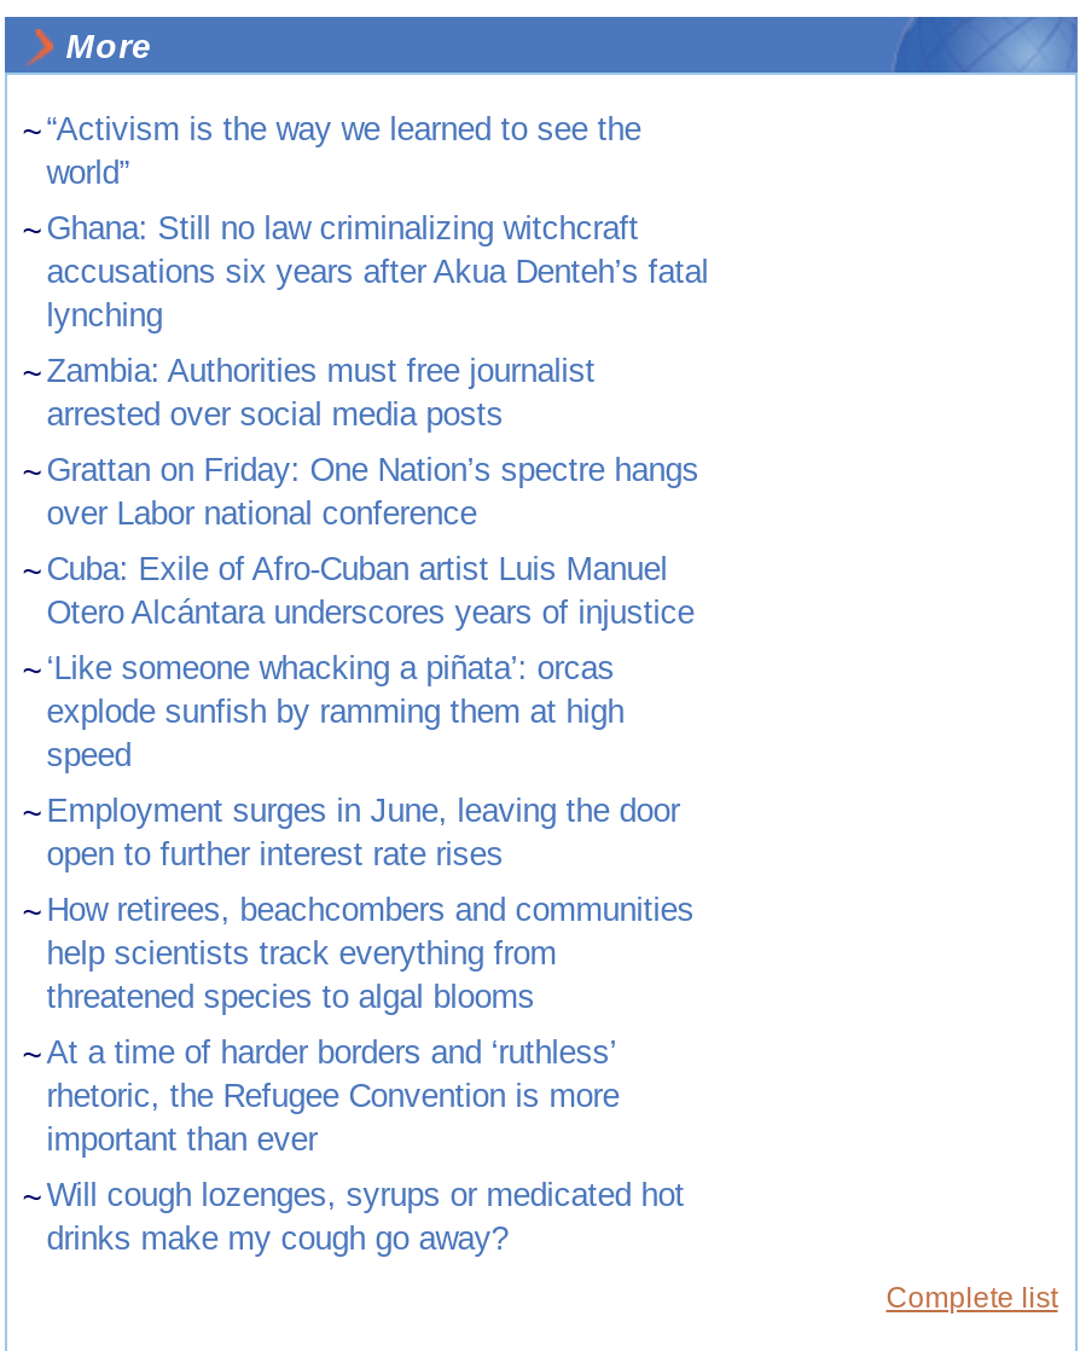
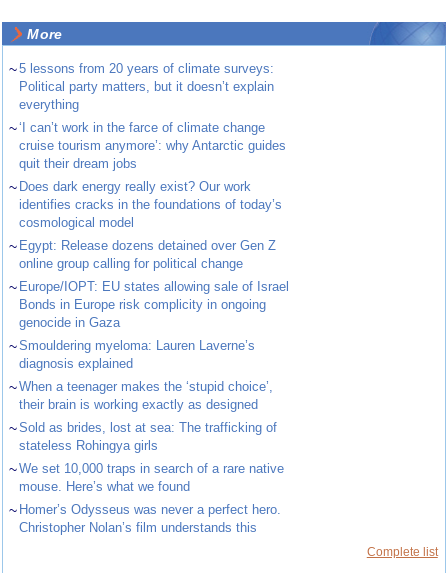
[22,112,641,192] ~ “Activism is the way we learned to see the | world” -> [9,61,274,112] ~ 5 lessons from 20 years of climate surveys: | Political party matters, but it doesn’t explain | everything
[22,211,708,335] ~ Ghana: Still no law criminalizing witchcraft | accusations six years after Akua Denteh’s fatal | lynching -> [9,120,286,171] ~ ‘I can’t work in the farce of climate change | cruise tourism anymore’: why Antarctic guides | quit their dream jobs
[22,354,595,434] ~ Zambia: Authorities must free journalist | arrested over social media posts -> [9,179,282,230] ~ Does dark energy really exist? Our work | identifies cracks in the foundations of today’s | cosmological model
[22,453,699,533] ~ Grattan on Friday: One Nation’s spectre hangs | over Labor national conference -> [9,238,276,271] ~ Egypt: Release dozens detained over Gen Z | online group calling for political change
[22,552,694,632] ~ Cuba: Exile of Afro-Cuban artist Luis Manuel | Otero Alcántara underscores years of injustice -> [9,279,289,330] ~ Europe/IOPT: EU states allowing sale of Israel | Bonds in Europe risk complicity in ongoing | genocide in Gaza
[22,651,624,775] ~ ‘Like someone whacking a piñata’: orcas | explode sunfish by ramming them at high | speed -> [9,338,255,371] ~ Smouldering myeloma: Lauren Laverne’s | diagnosis explained
[22,794,679,874] ~ Employment surges in June, leaving the door | open to further interest rate rises -> [9,379,273,412] ~ When a teenager makes the ‘stupid choice’, | their brain is working exactly as designed
[22,893,694,1016] ~ How retirees, beachcombers and communities | help scientists track everything from | threatened species to algal blooms -> [9,420,277,453] ~ Sold as brides, lost at sea: The trafficking of | stateless Rohingya girls
[22,1036,619,1159] ~ At a time of harder borders and ‘ruthless’ | rhetoric, the Refugee Convention is more | important than ever -> [9,461,284,494] ~ We set 10,000 traps in search of a rare native | mouse. Here’s what we found
[22,1178,684,1258] ~ Will cough lozenges, syrups or medicated hot | drinks make my cough go away? -> [9,502,281,535] ~ Homer’s Odysseus was never a perfect hero. | Christopher Nolan’s film understands this

